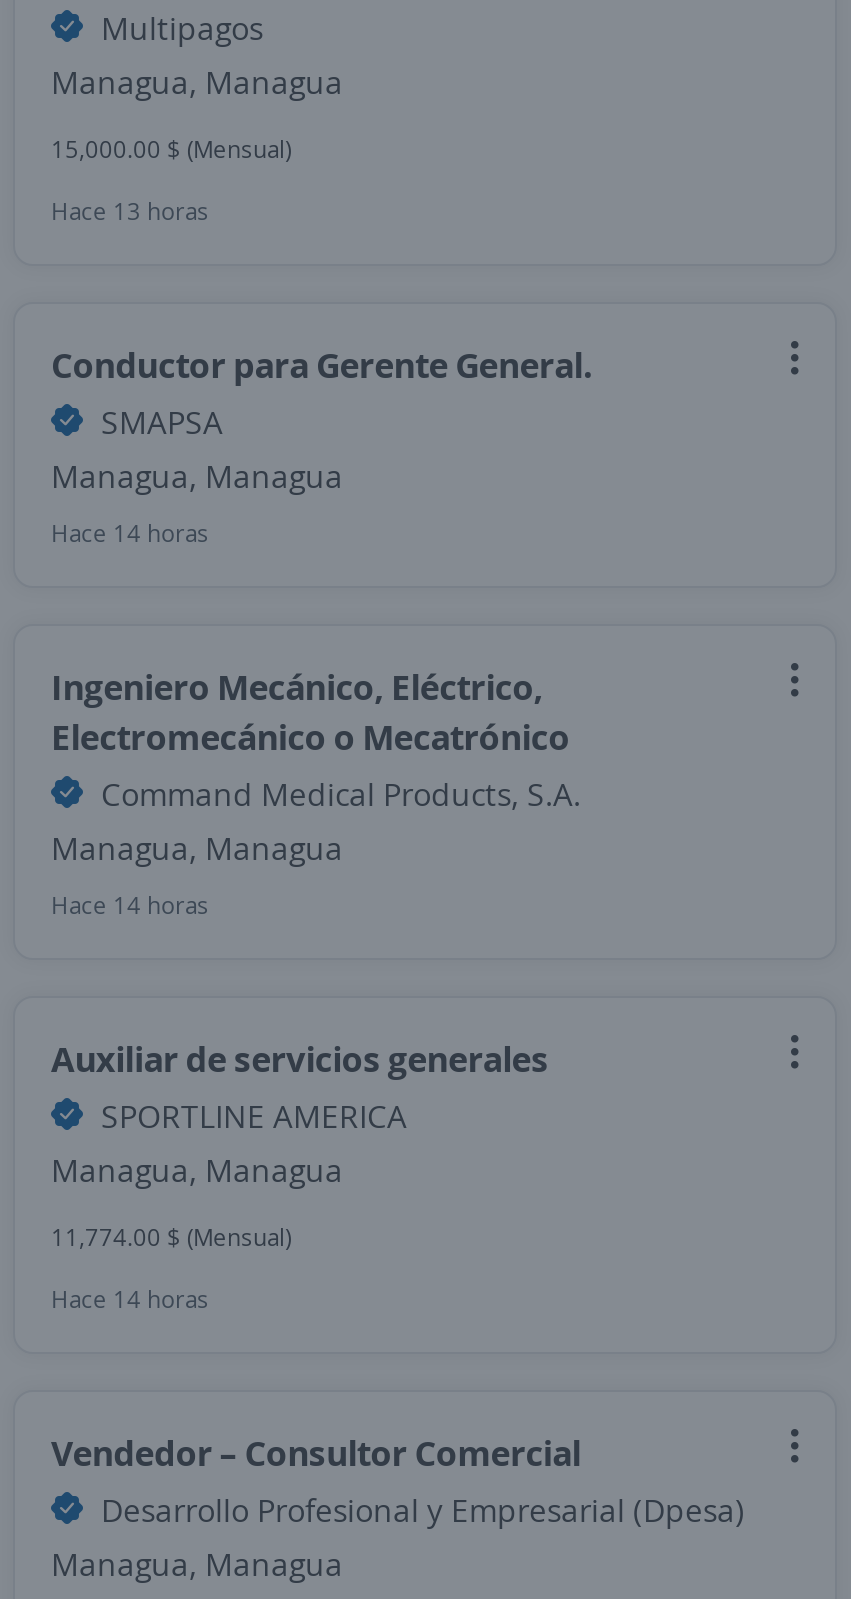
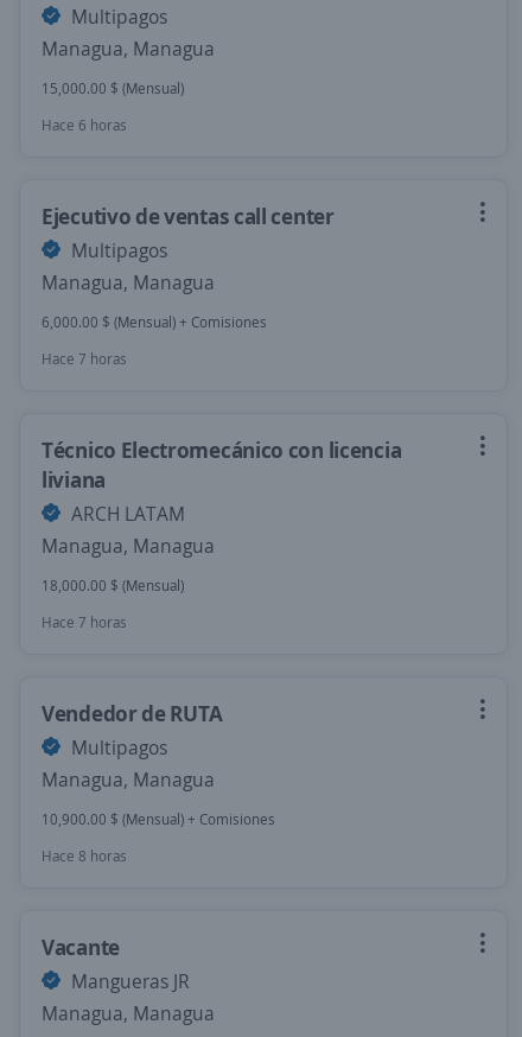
[51,194,209,228] Hace 13 horas -> [42,115,127,135] Hace 6 horas
[51,340,592,444] Conductor para Gerente General. | SMAPSA -> [42,202,334,263] Ejecutivo de ventas call center | Multipagos
[51,516,581,816] Hace 14 horas | Ingeniero Mecánico, Eléctrico, | Electromecánico o Mecatrónico | Command Medical Products, S.A. -> [42,312,401,527] 6,000.00 $ (Mensual) + Comisiones | Hace 7 horas | Técnico Electromecánico con licencia | liviana | ARCH LATAM
[51,888,548,1138] Hace 14 horas | Auxiliar de servicios generales | SPORTLINE AMERICA -> [42,575,223,761] 18,000.00 $ (Mensual) | Hace 7 horas | Vendedor de RUTA | Multipagos
[51,1220,291,1254] 11,774.00 $ (Mensual) -> [42,809,275,829] 10,900.00 $ (Mensual) + Comisiones
[51,1282,209,1316] Hace 14 horas -> [42,846,127,866] Hace 8 horas
[51,1428,745,1532] Vendedor – Consultor Comercial | Desarrollo Profesional y Empresarial (Dpesa) -> [42,933,190,994] Vacante | Mangueras JR

